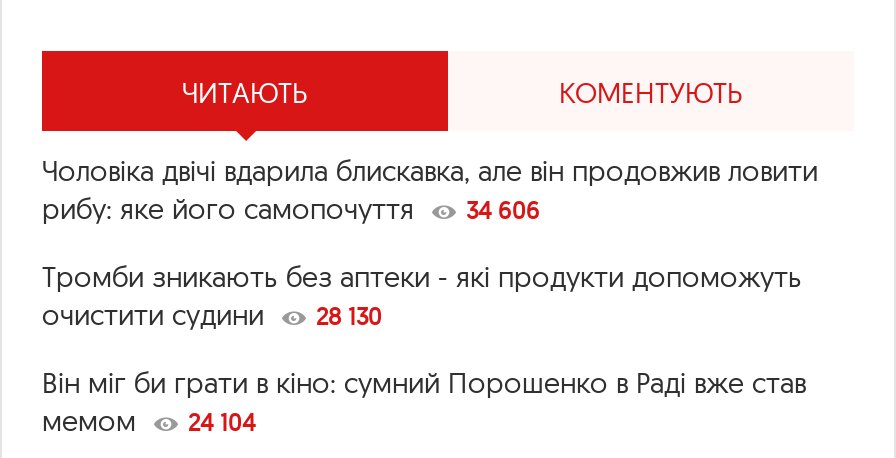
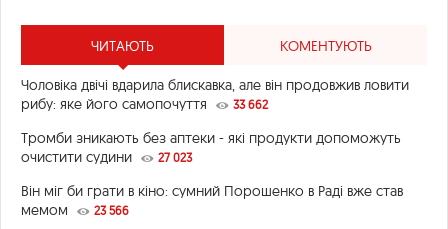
[42,190,540,226] рибу: яке його самопочуття 34 606 -> [21,95,268,113] рибу: яке його самопочуття 33 662
[42,296,382,332] очистити судини 28 130 -> [21,148,192,166] очистити судини 27 023
[42,402,256,438] мемом 24 104 -> [21,201,129,219] мемом 23 566

